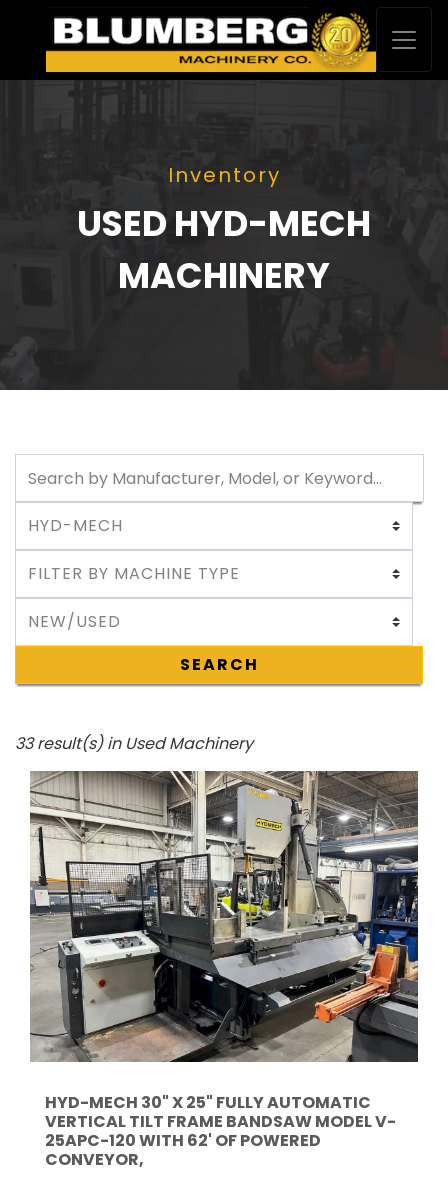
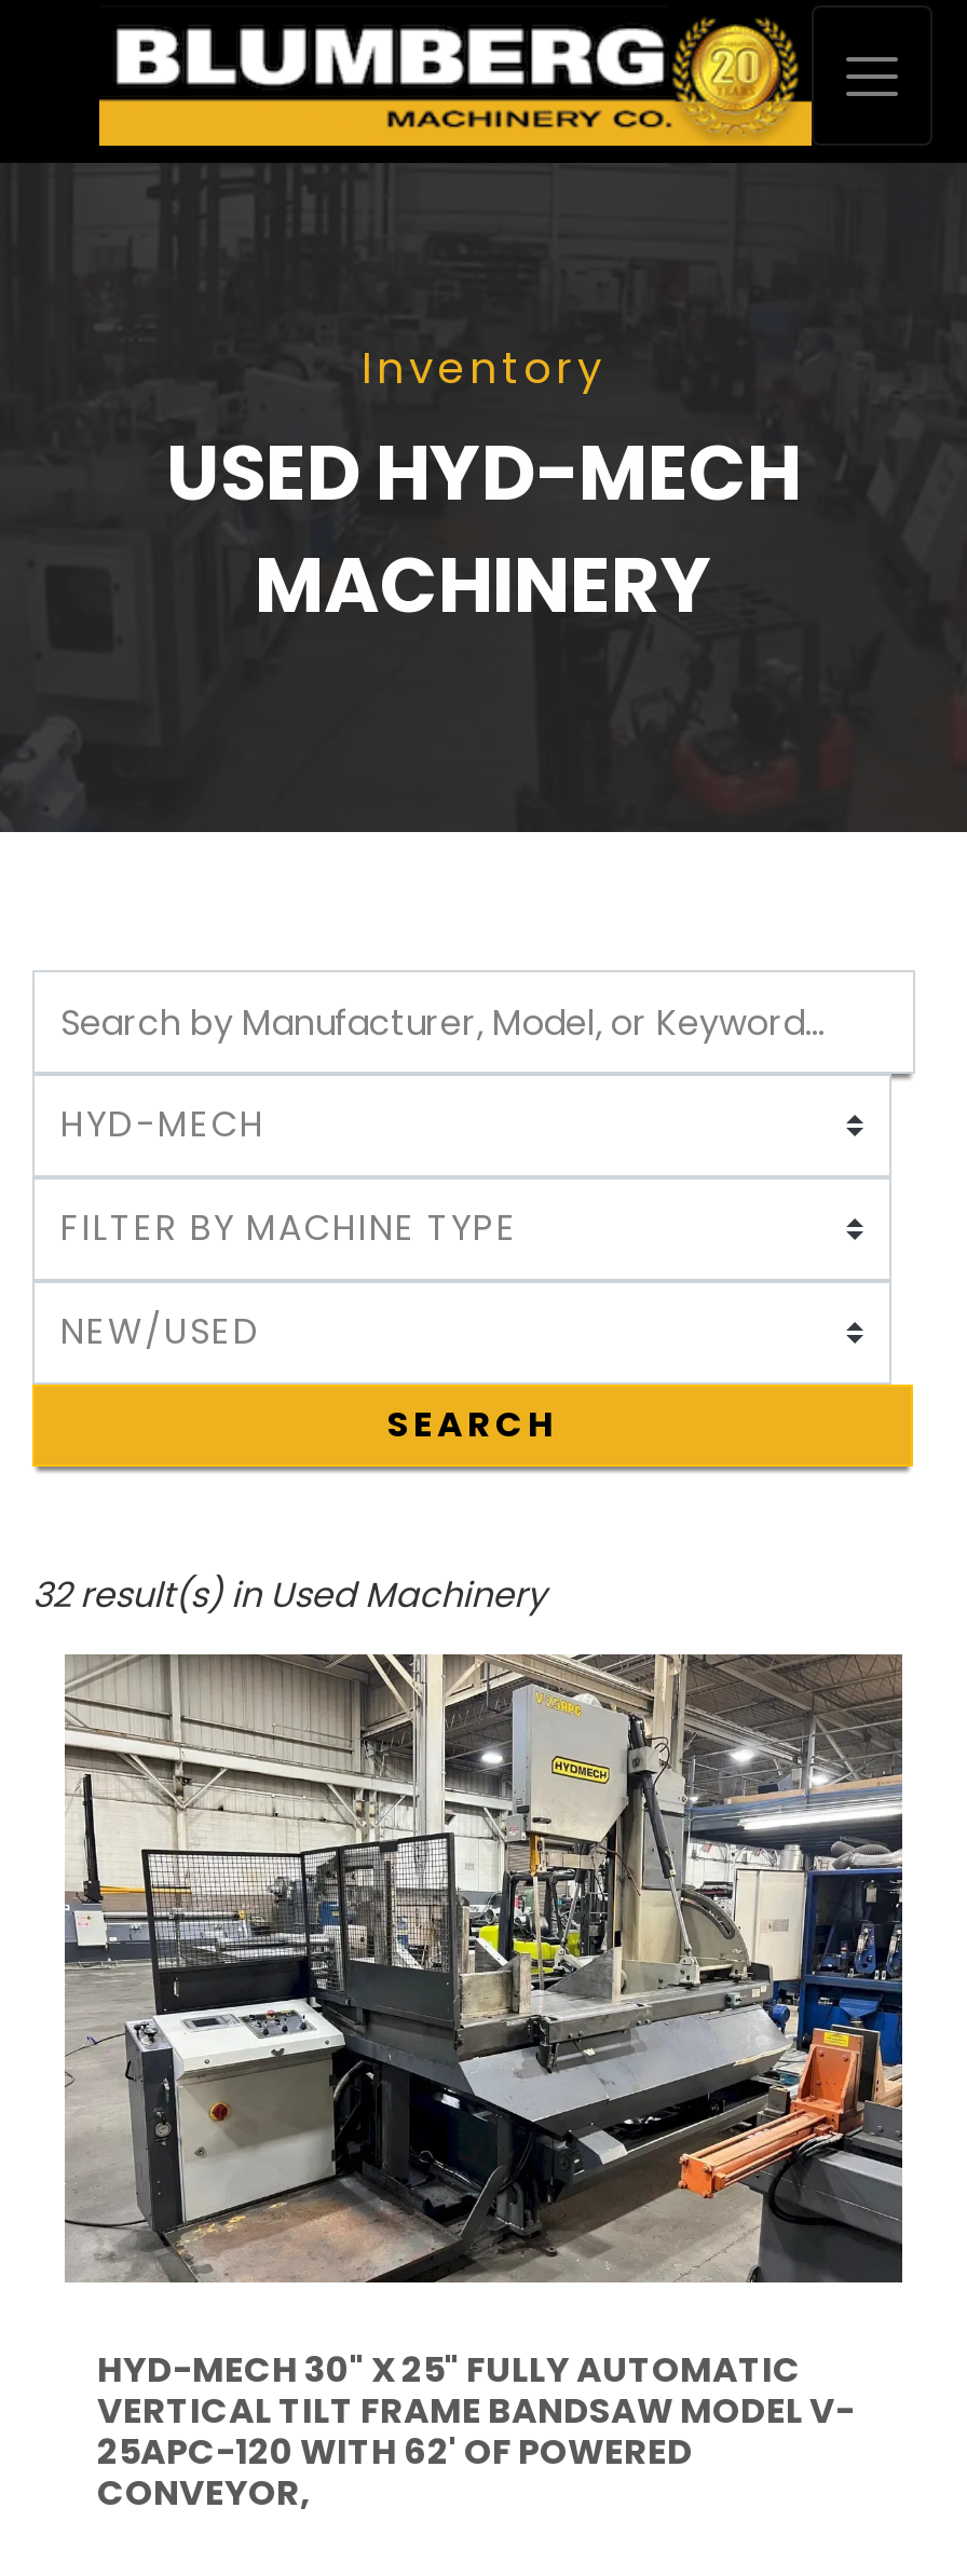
[15,732,253,755] 33 result(s) in Used Machinery -> [32,1571,546,1620] 32 result(s) in Used Machinery

